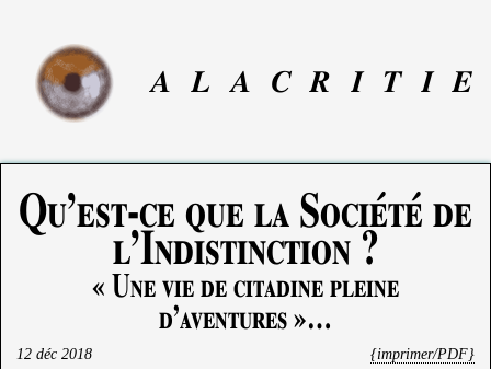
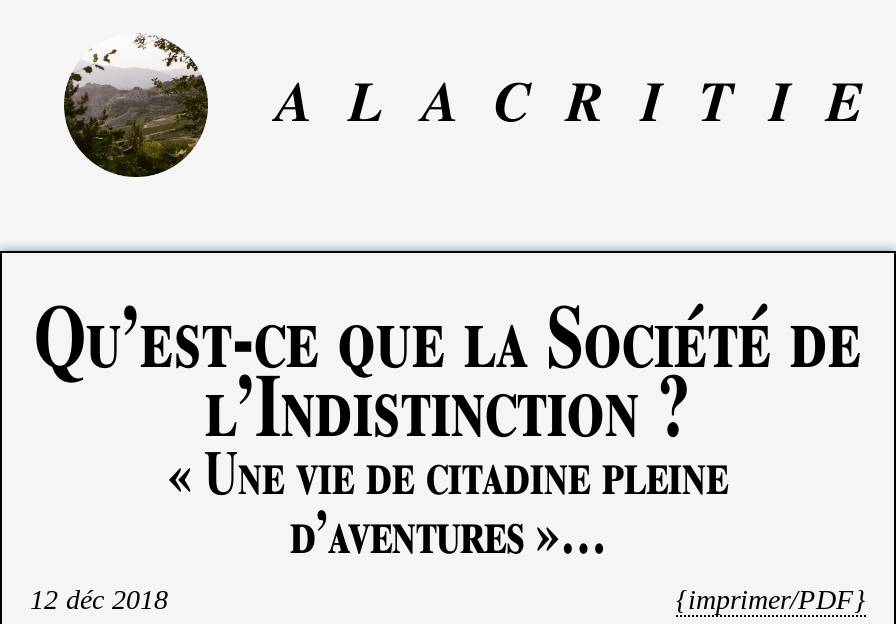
[35,44,114,123] [image] -> [62,35,210,179] [image]

